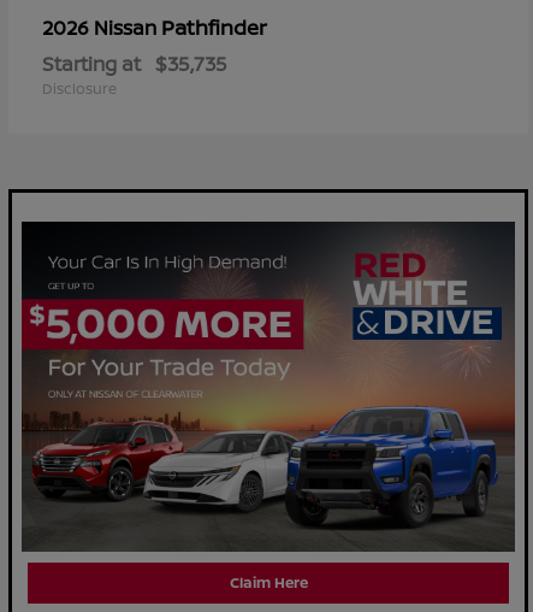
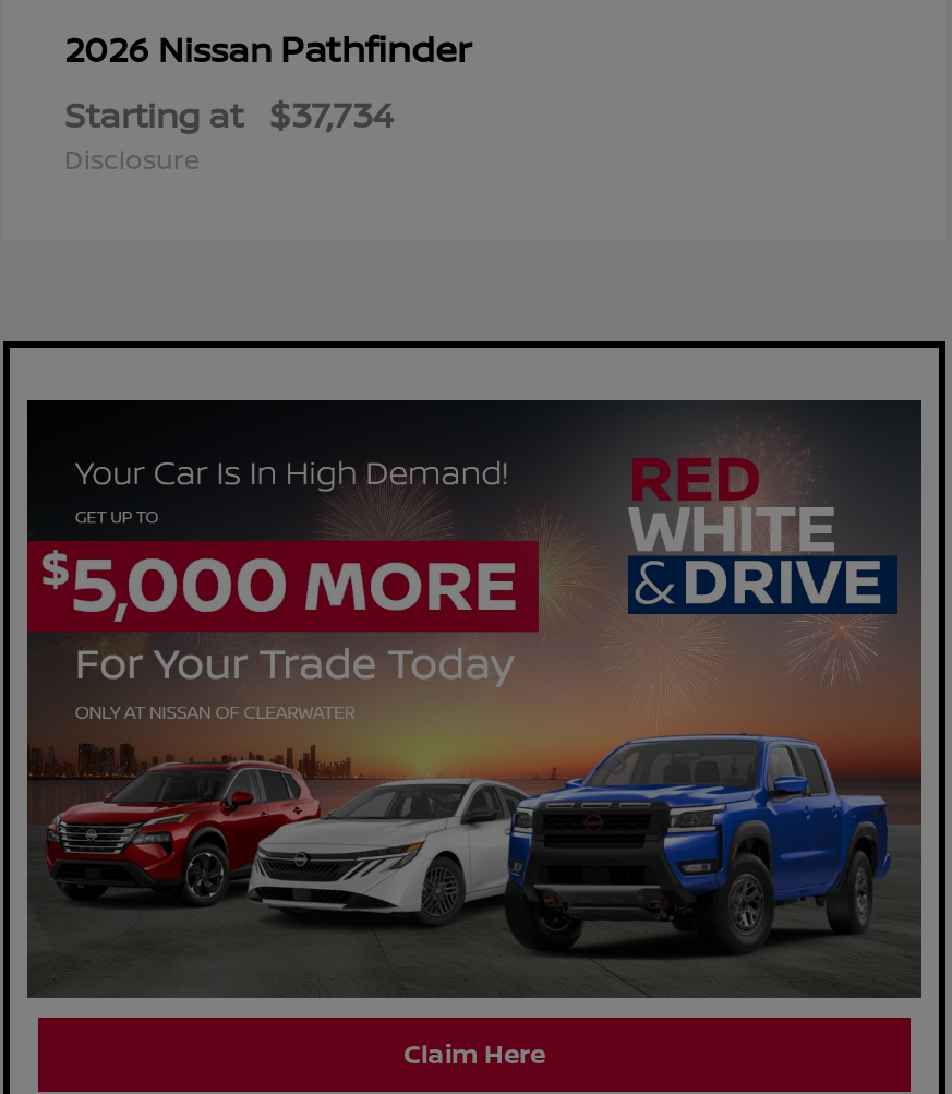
[42,51,227,77] Starting at $35,735 -> [64,91,394,139] Starting at $37,734

